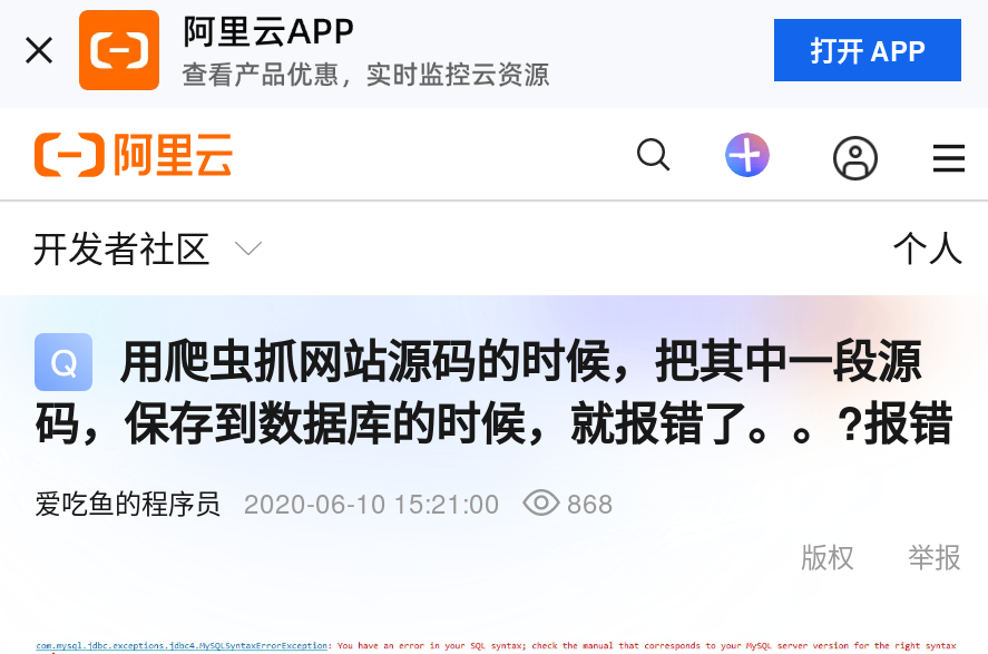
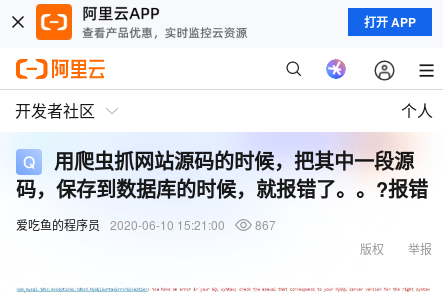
[35,482,614,520] 爱吃鱼的程序员 2020-06-10 15:21:00 868 -> [16,216,276,233] 爱吃鱼的程序员 2020-06-10 15:21:00 867

